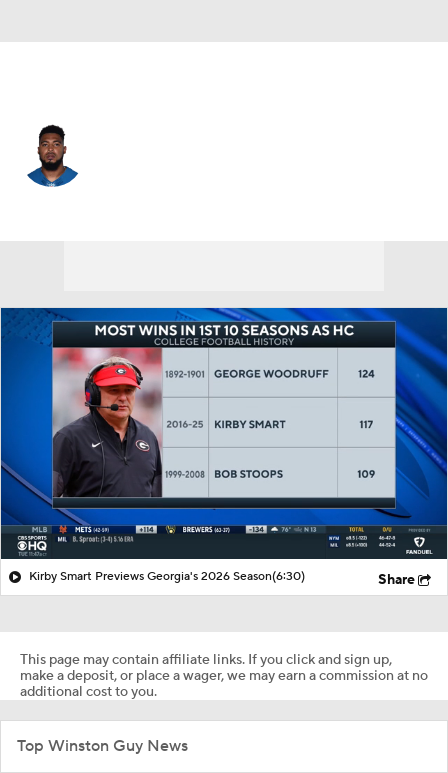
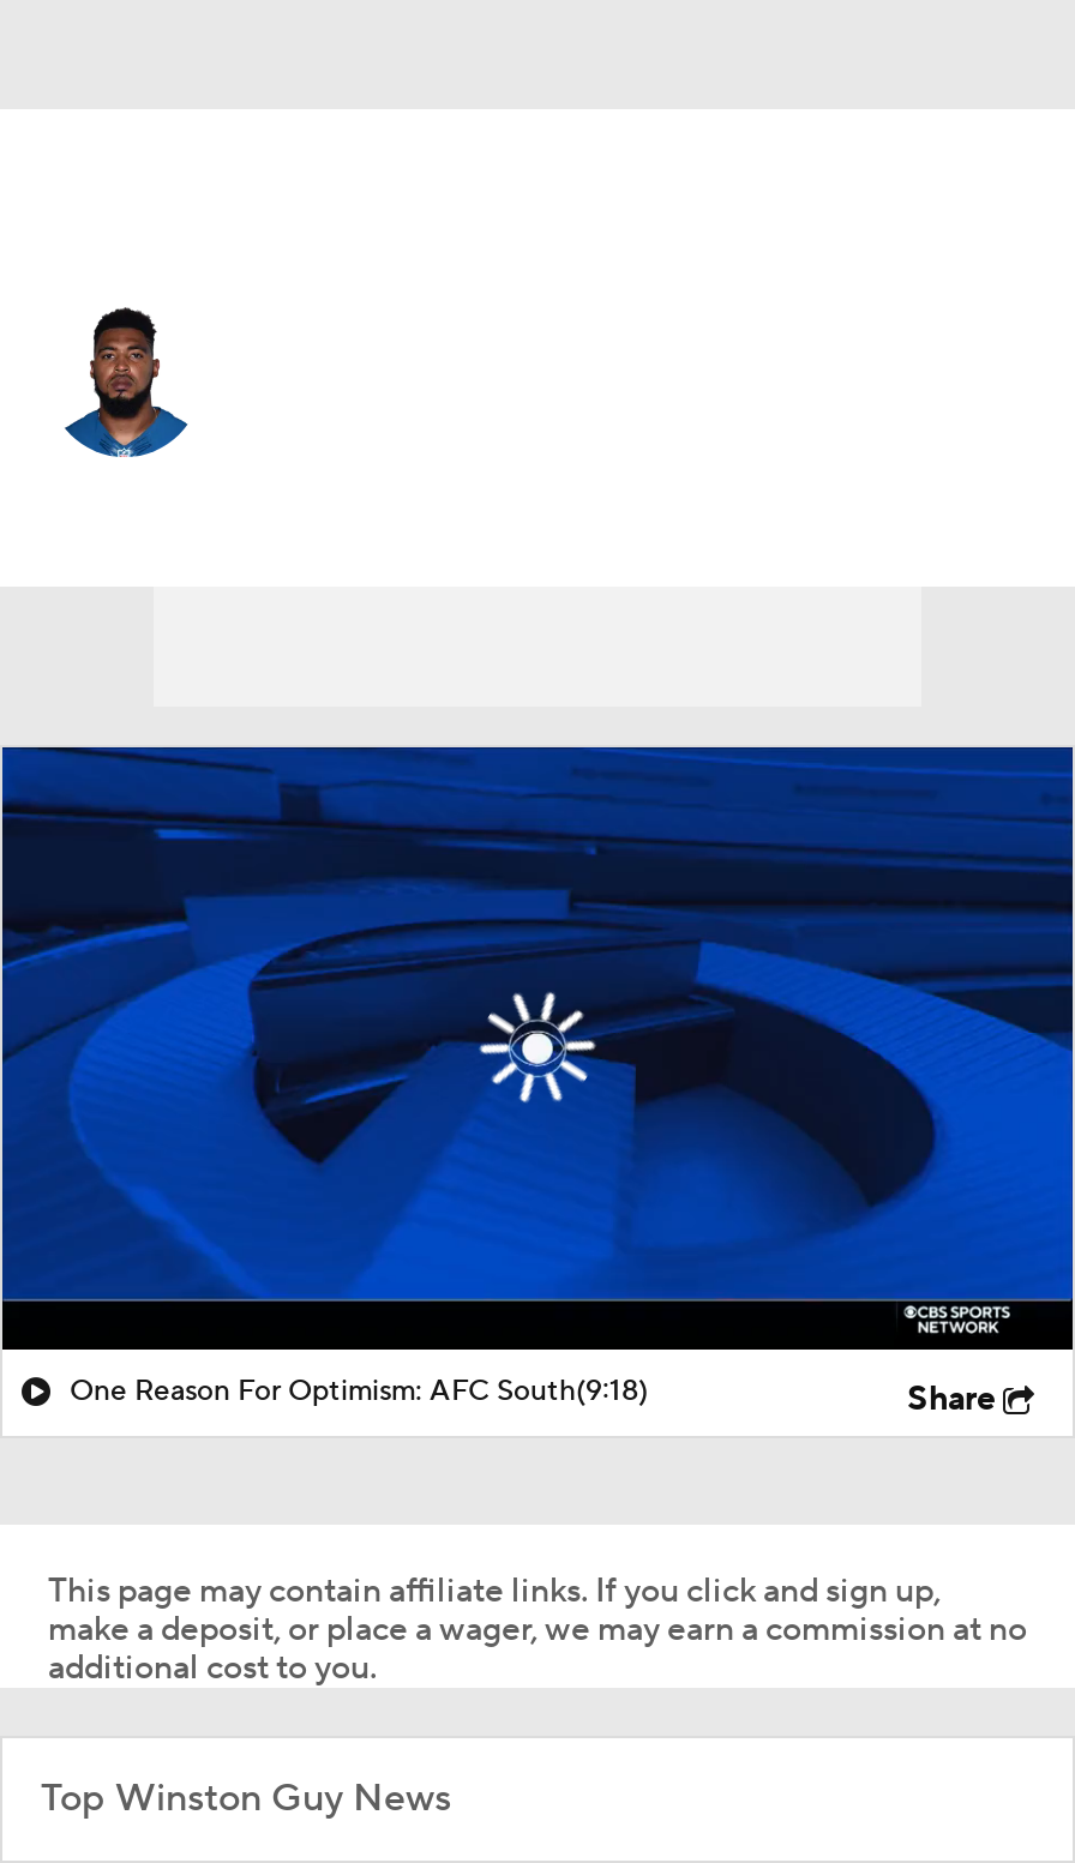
[3,308,445,584] [image] | Kirby Smart Previews Georgia's 2026 Season(6:30) -> [7,747,1068,1409] [image] | One Reason For Optimism: AFC South(9:18)

